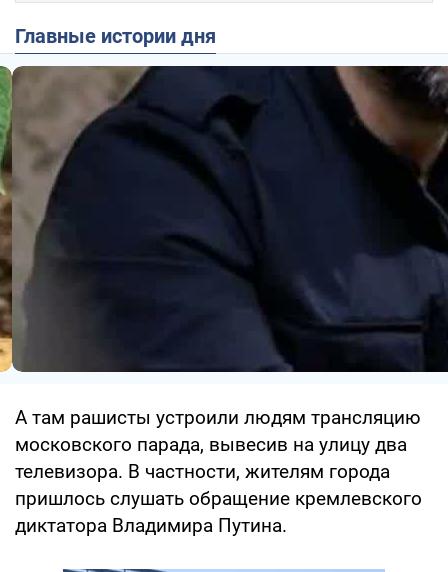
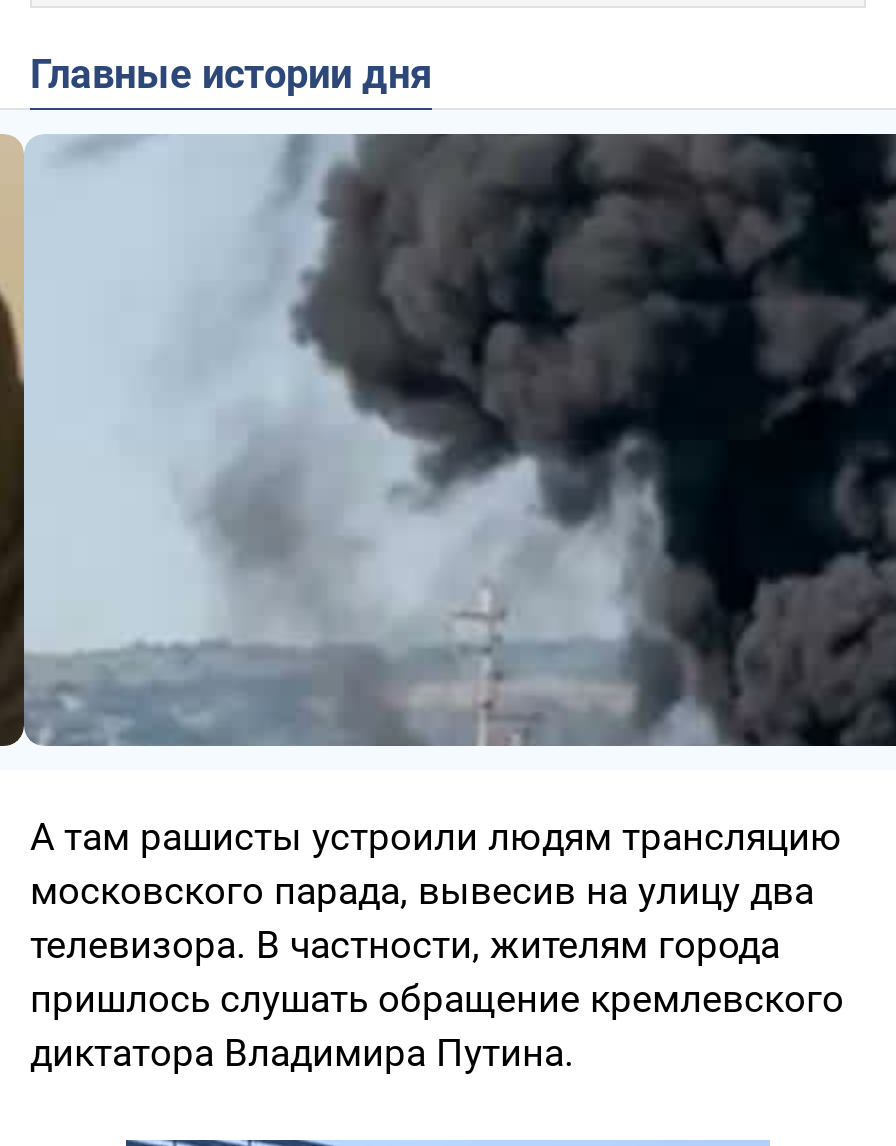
[3,66,445,373] [image] -> [6,134,890,748] [image]

